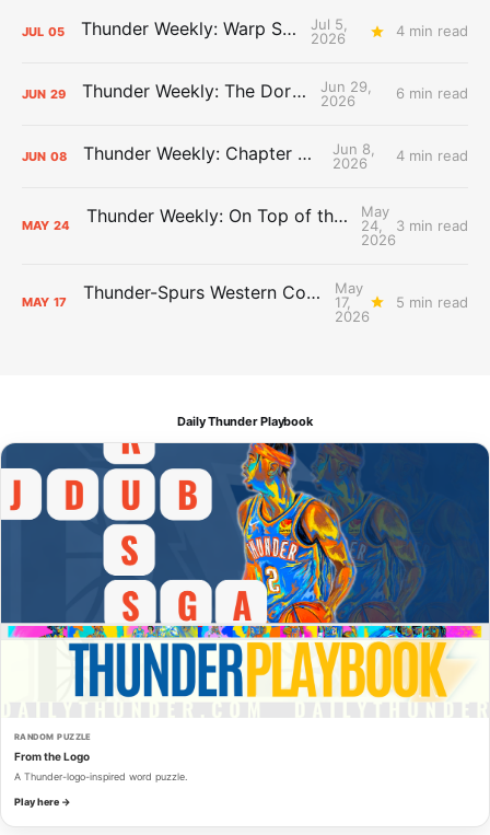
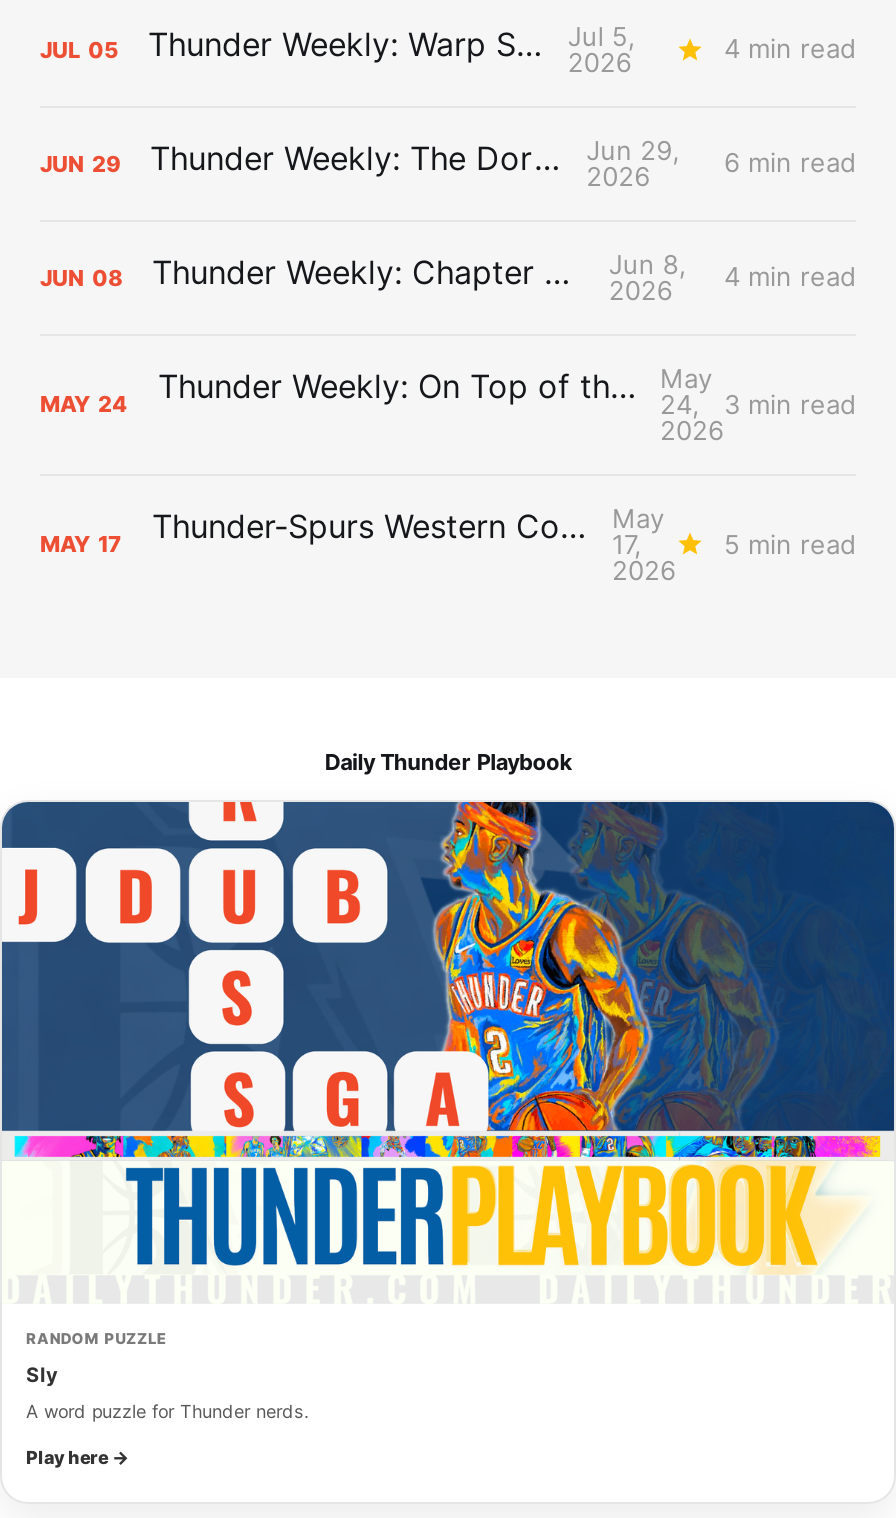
[14,749,90,763] From the Logo -> [26,1362,58,1386] Sly
[14,770,187,782] A Thunder-logo-inspired word puzzle. -> [26,1400,308,1422] A word puzzle for Thunder nerds.

